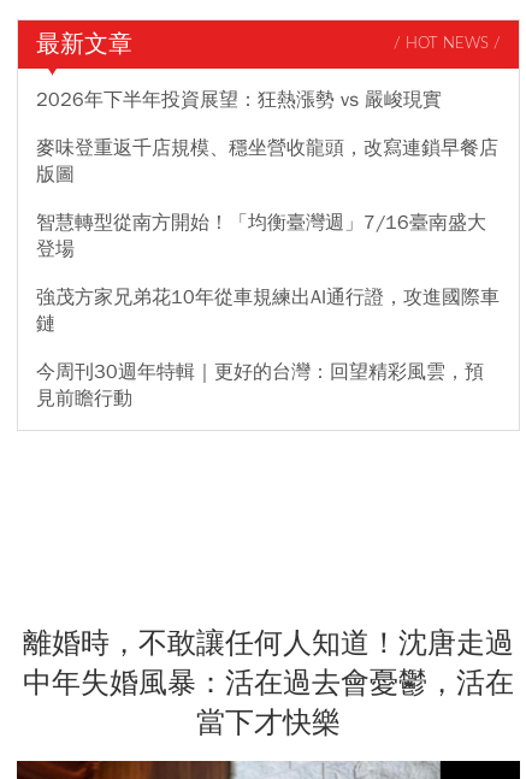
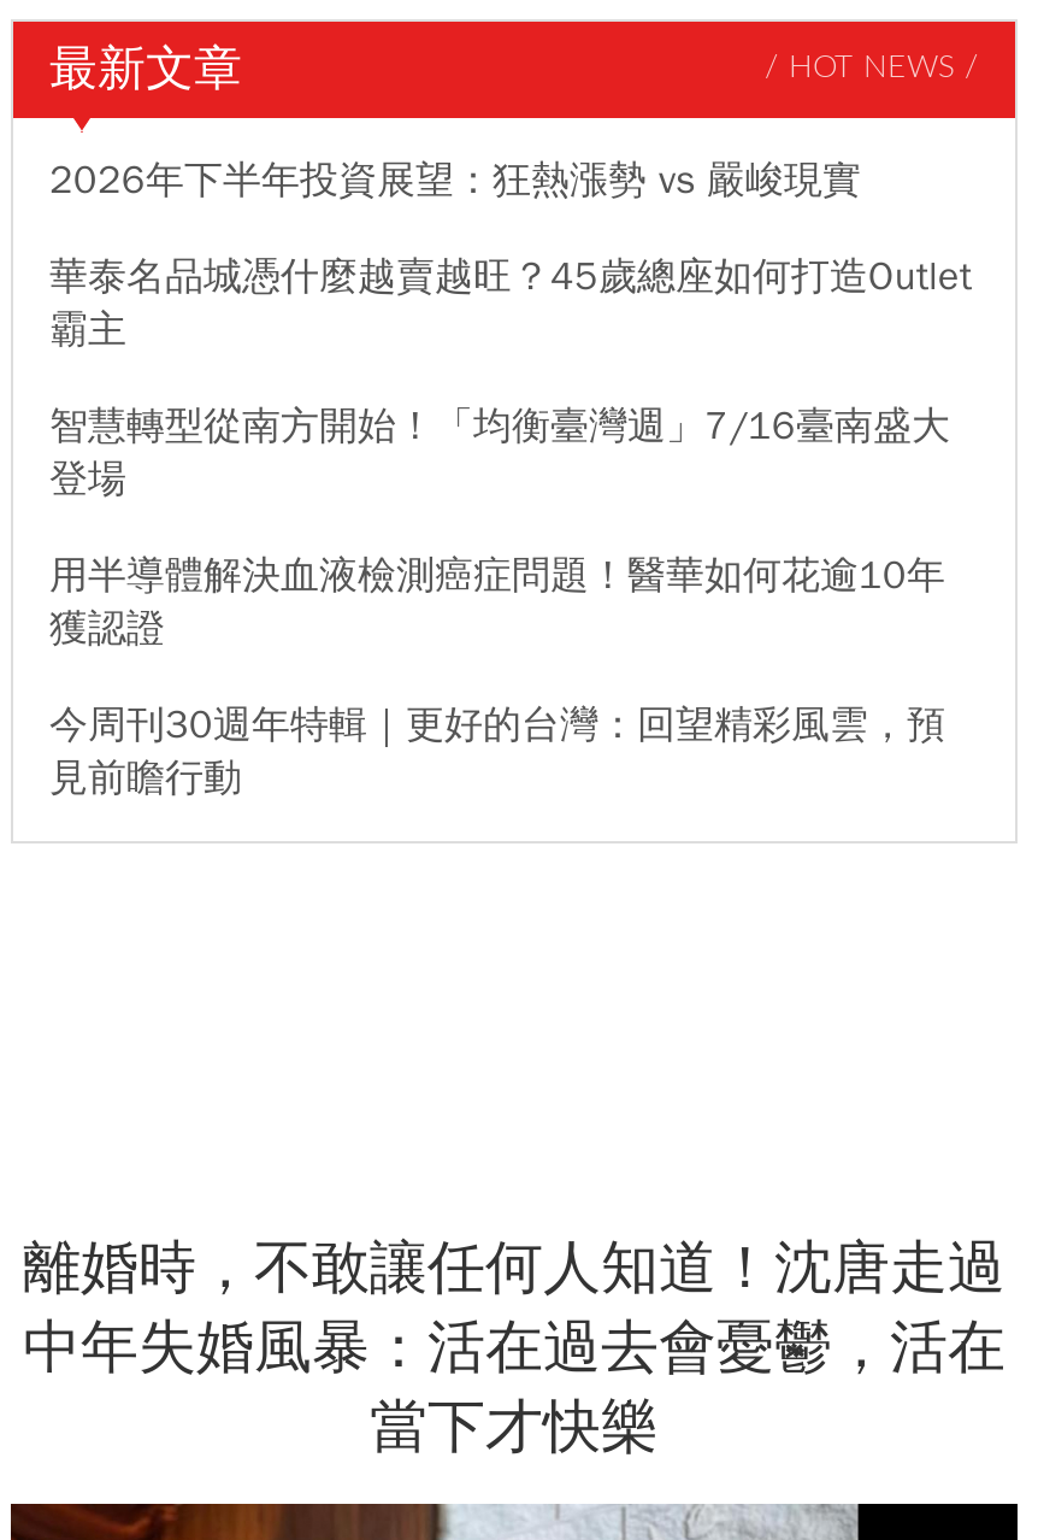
[36,136,498,187] 麥味登重返千店規模、穩坐營收龍頭，改寫連鎖早餐店 | 版圖 -> [49,253,972,354] 華泰名品城憑什麼越賣越旺？45歲總座如何打造Outlet | 霸主
[36,285,500,336] 強茂方家兄弟花10年從車規練出AI通行證，攻進國際車 | 鏈 -> [49,552,945,653] 用半導體解決血液檢測癌症問題！醫華如何花逾10年 | 獲認證

